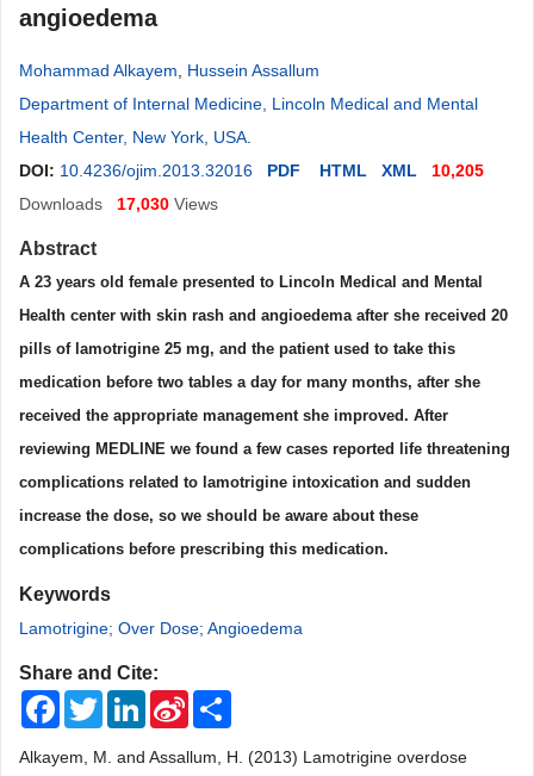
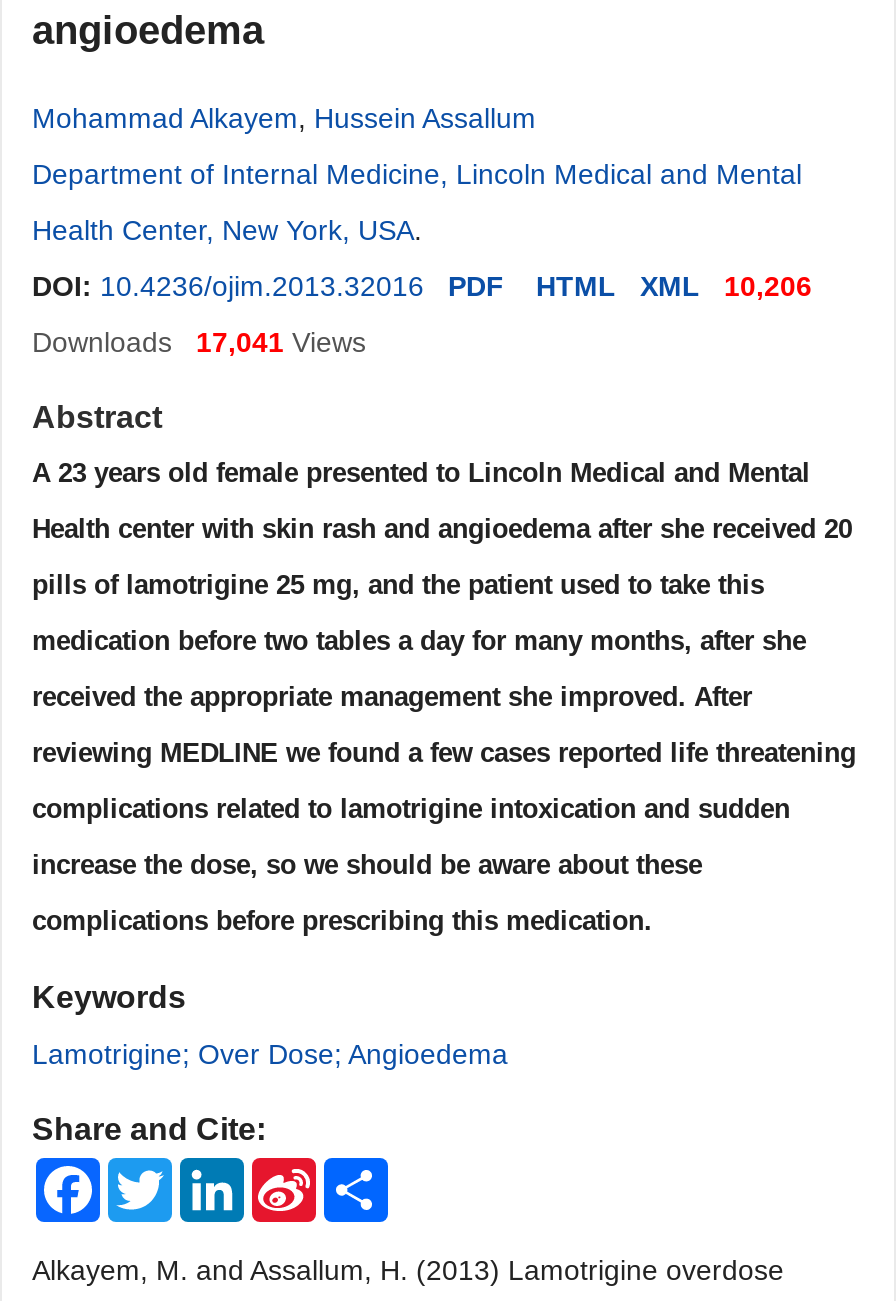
[19,161,484,180] DOI: 10.4236/ojim.2013.32016 PDF HTML XML 10,205 -> [32,270,812,302] DOI: 10.4236/ojim.2013.32016 PDF HTML XML 10,206
[19,194,218,213] Downloads 17,030 Views -> [32,326,366,358] Downloads 17,041 Views

